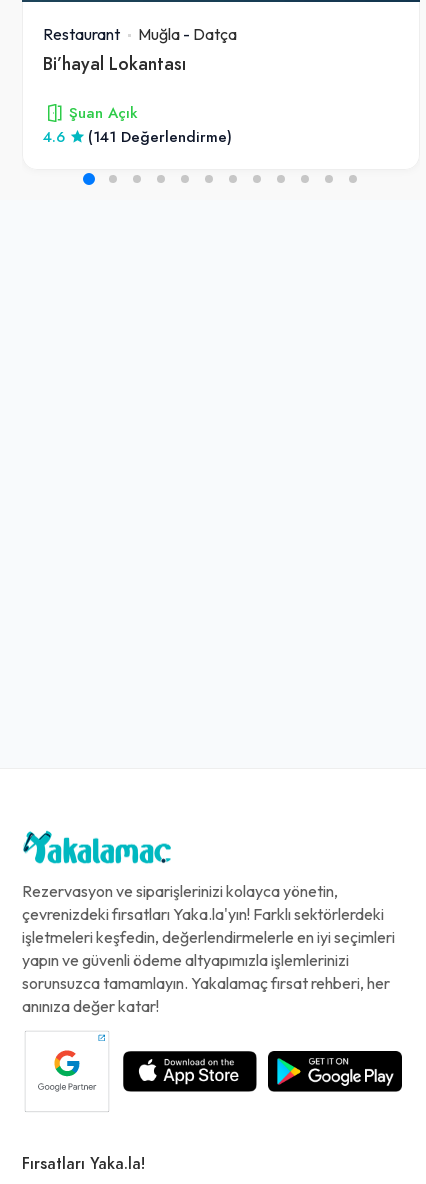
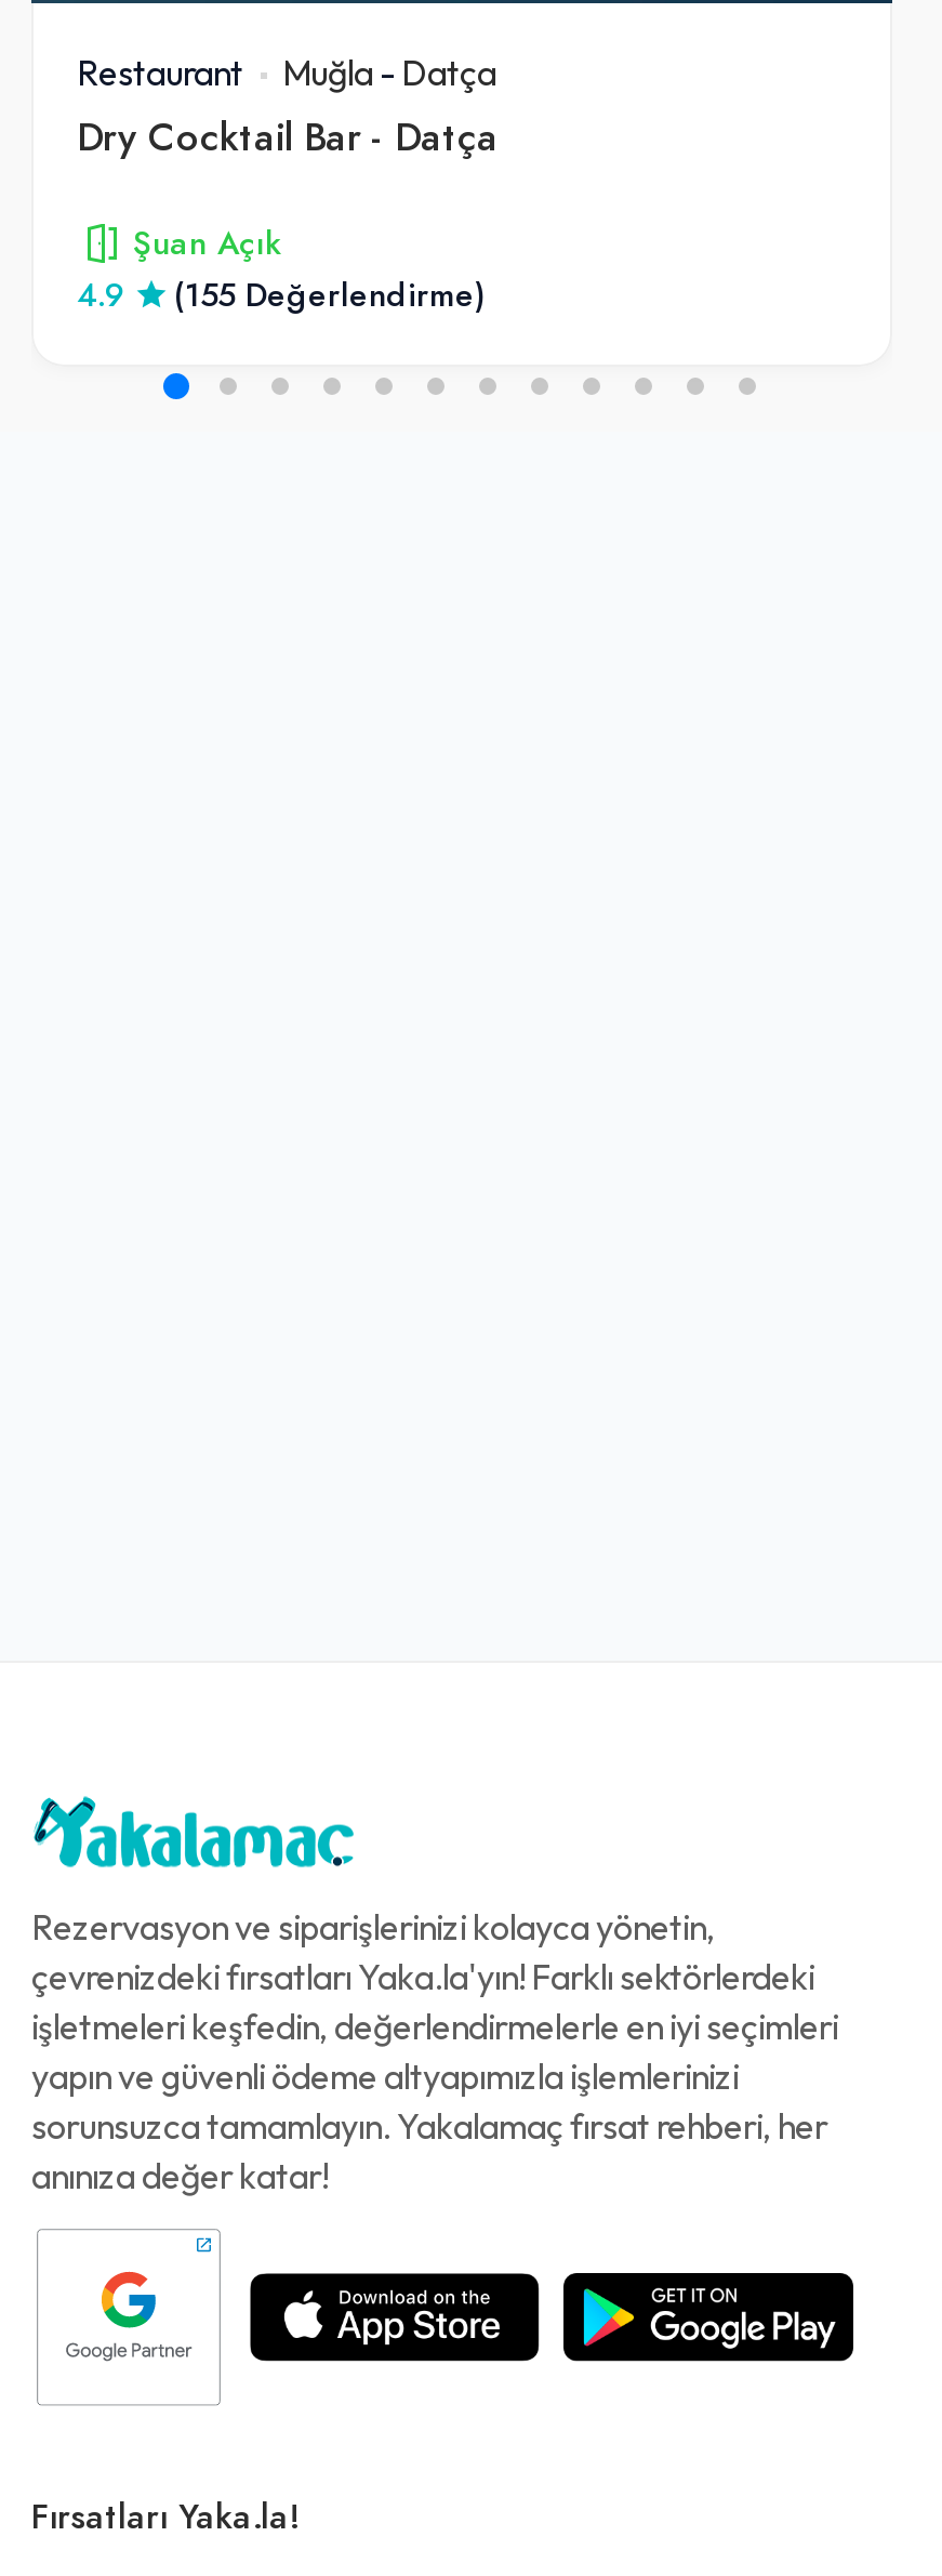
[43,51,186,76] Bi’hayal Lokantası -> [77,109,499,163] Dry Cocktail Bar - Datça
[43,127,65,147] 4.6 -> [77,274,124,317] 4.9
[88,127,232,147] (141 Değerlendirme) -> [174,274,486,317] (155 Değerlendirme)

